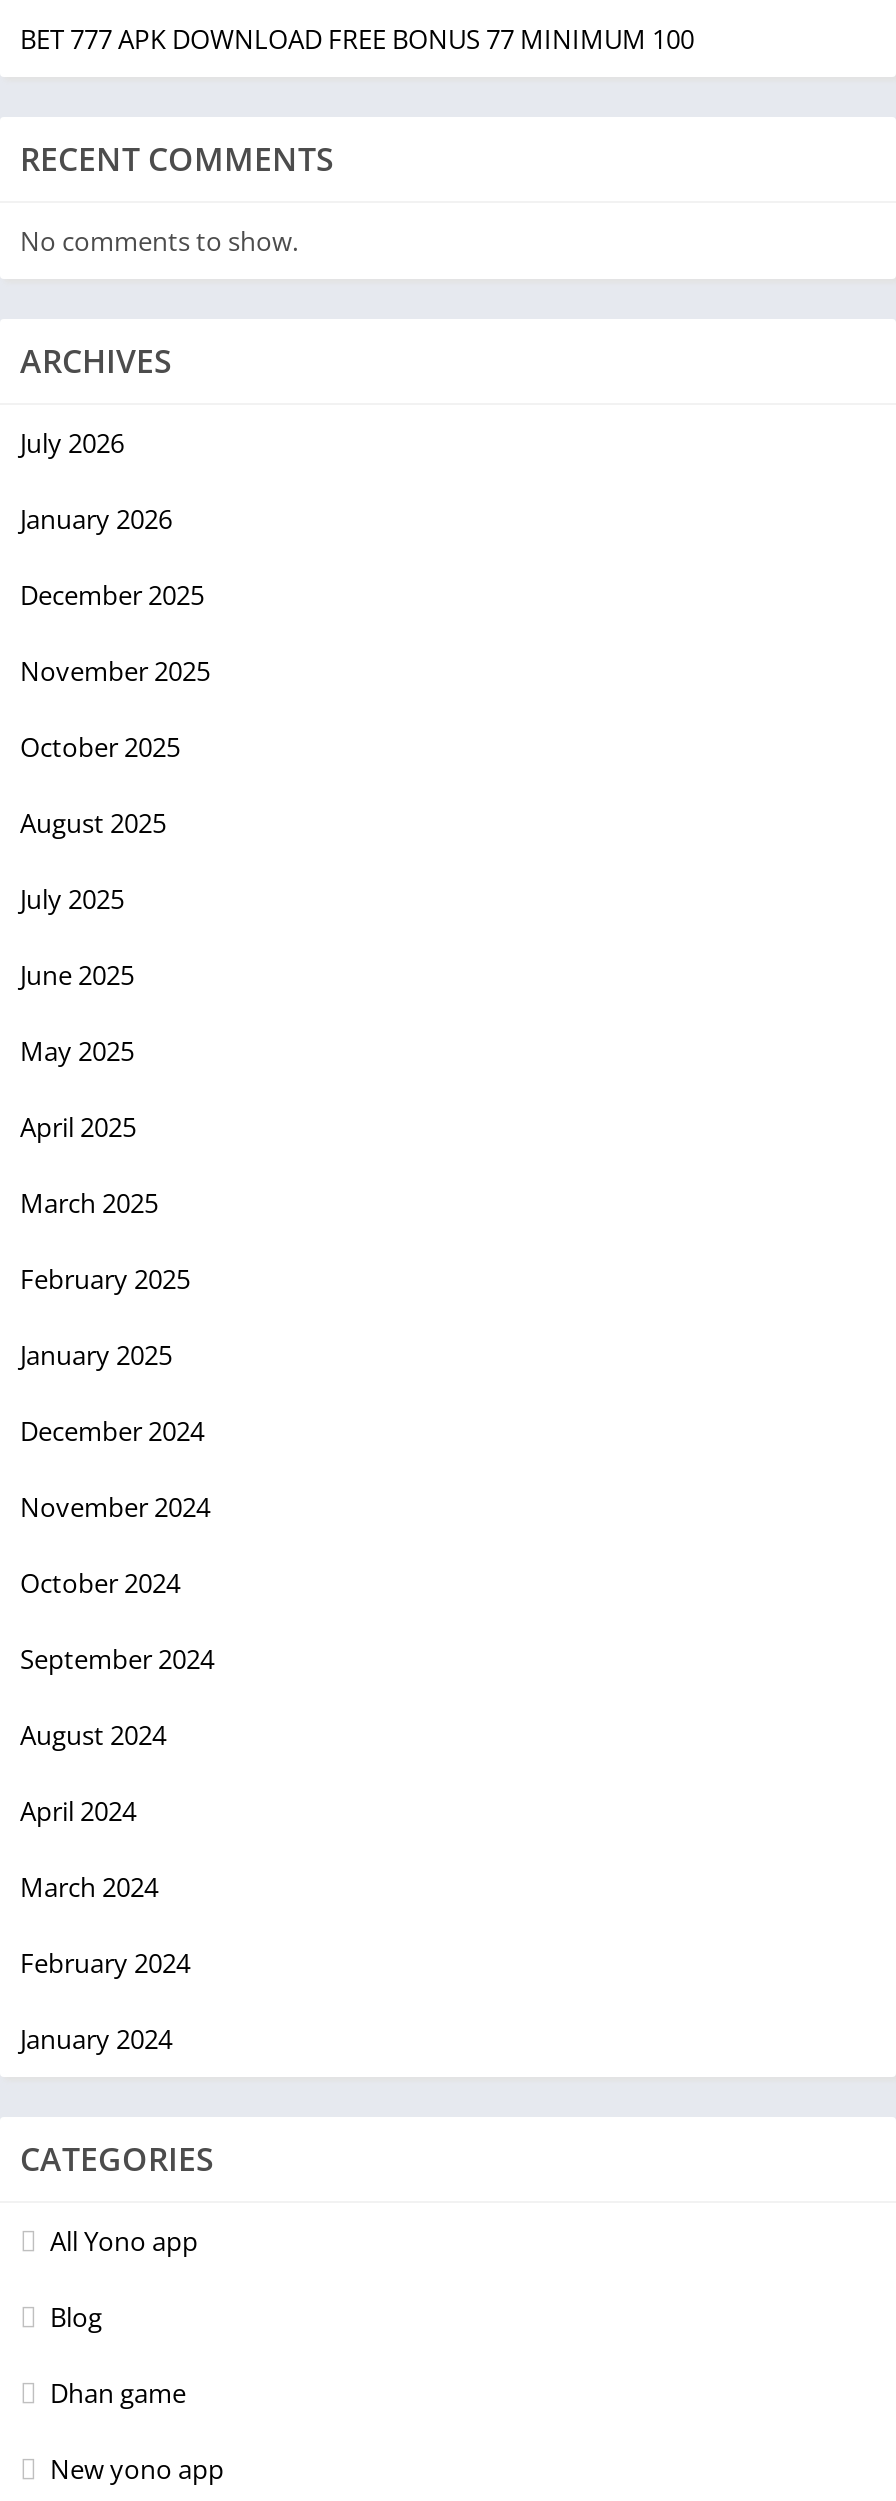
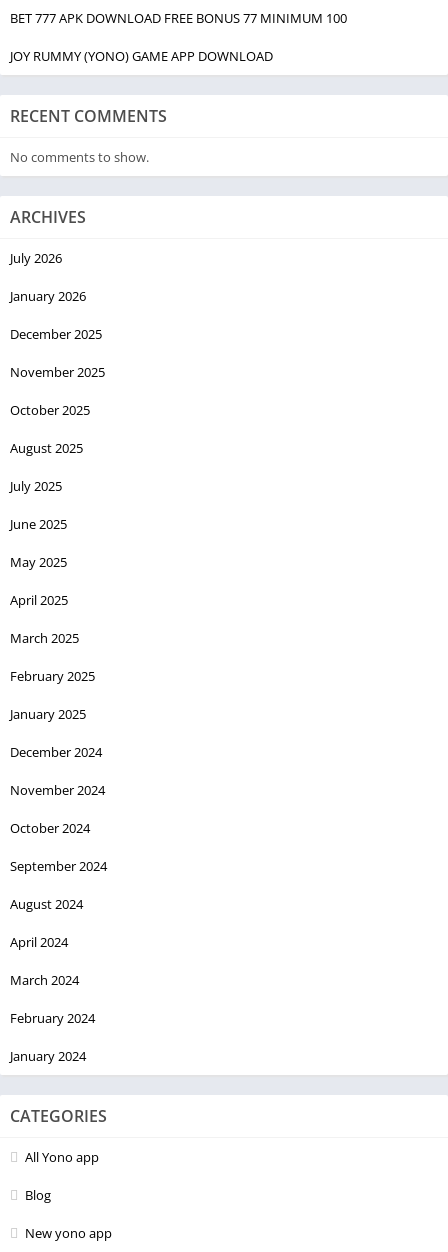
none -> [10,47,273,65] JOY RUMMY (YONO) GAME APP DOWNLOAD
moved [20,137,334,2335] -> [10,105,167,1204]: RECENT COMMENTS | No comments to show. | ARCHIVES | ... | All Yono app | Blog
[50,2375,186,2411] Dhan game -> none

